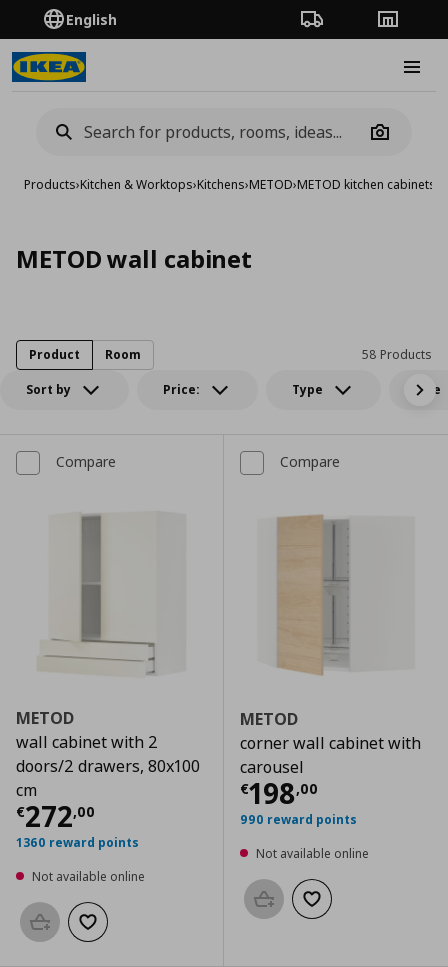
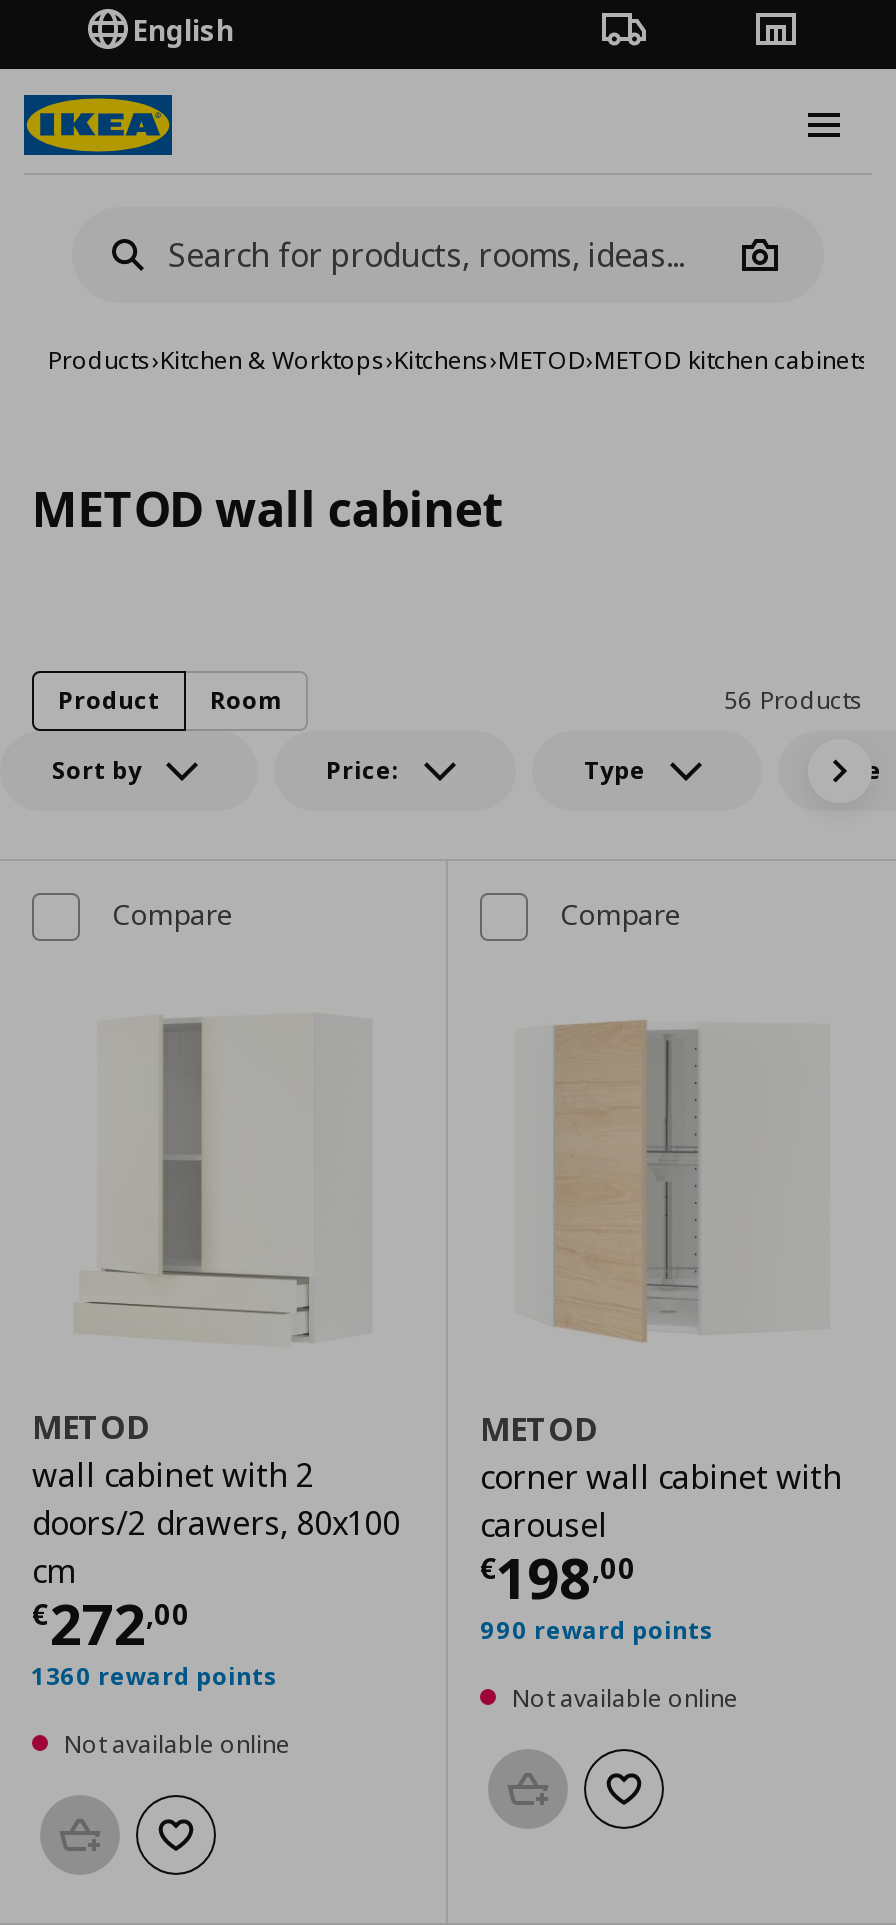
[362,346,432,363] 58 Products -> [724,683,864,717] 56 Products

